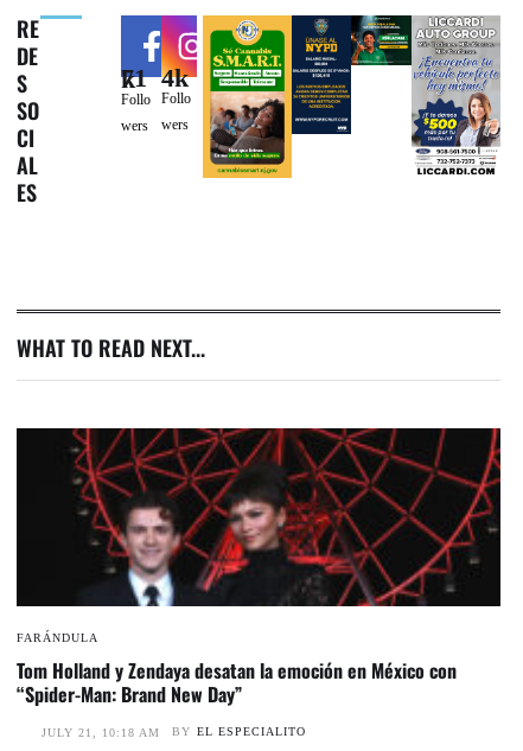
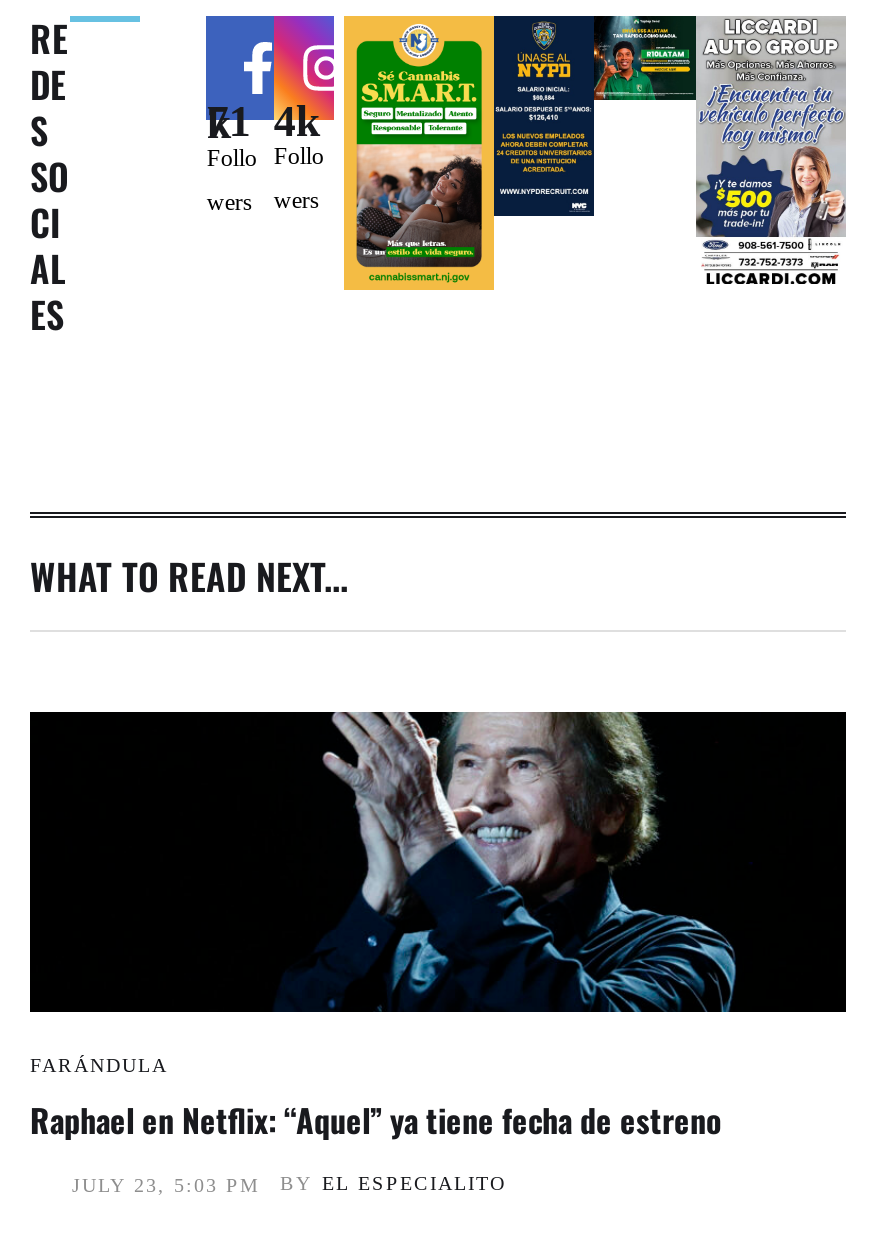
[20,427,502,607] [image] -> [34,711,848,1015] [image]
[17,656,457,708] Tom Holland y Zendaya desatan la emoción en México con | “Spider-Man: Brand New Day” -> [30,1096,722,1144] Raphael en Netflix: “Aquel” ya tiene fecha de estreno
[42,724,306,739] JULY 21, 10:18 AM BY EL ESPECIALITO -> [72,1172,506,1196] JULY 23, 5:03 PM BY EL ESPECIALITO

